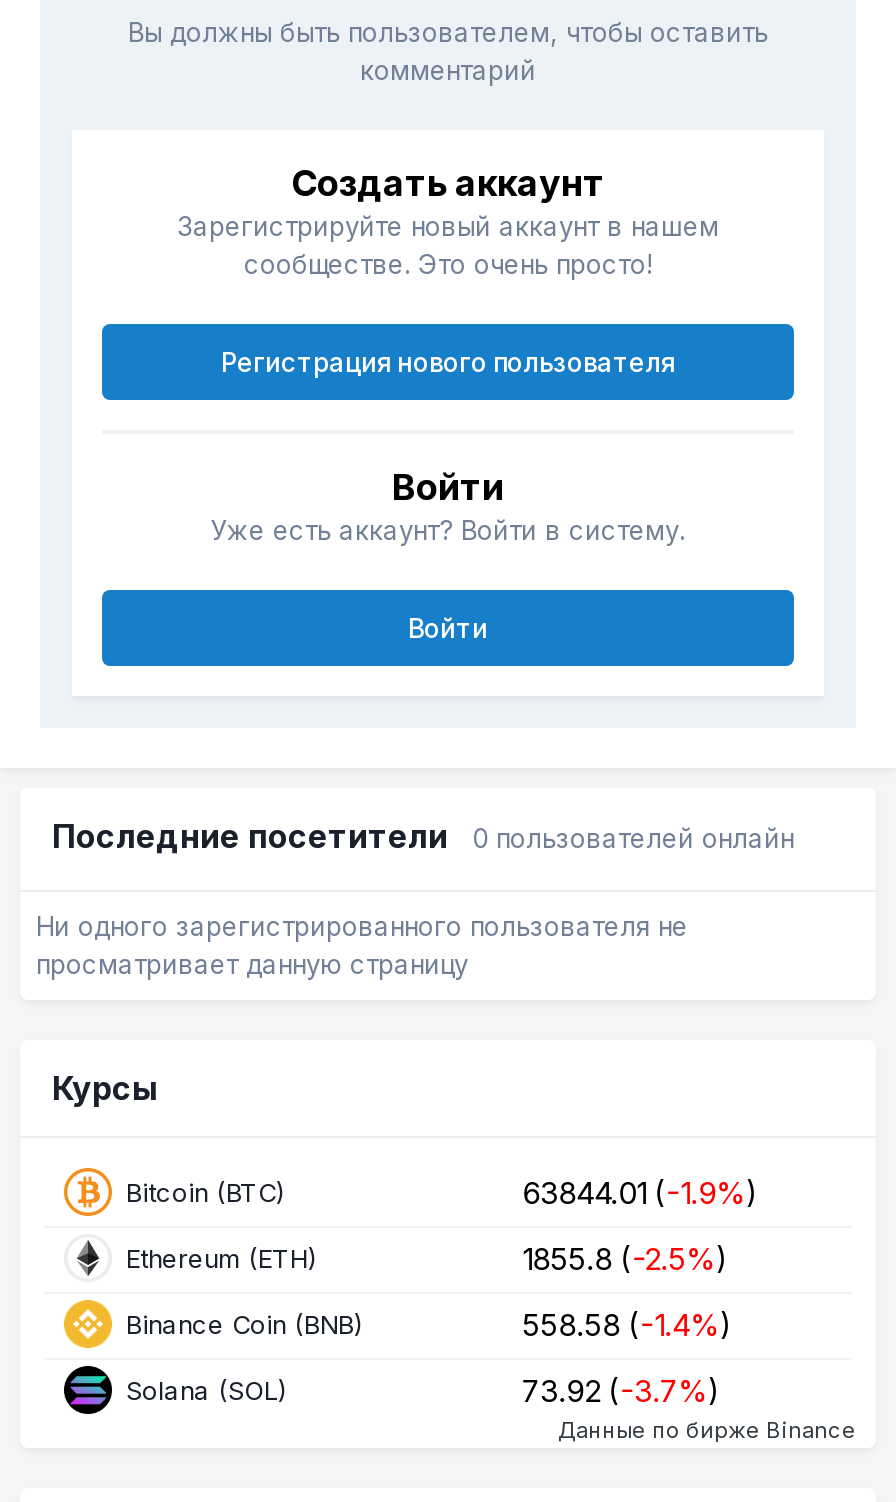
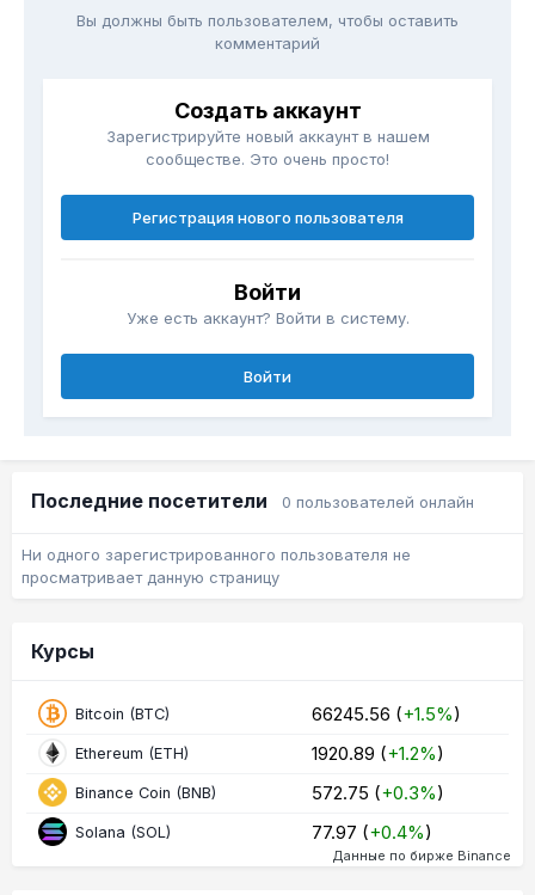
[522,1175,758,1213] 63844.01 (-1.9%) -> [312,703,461,726] 66245.56 (+1.5%)
[522,1241,728,1279] 1855.8 (-2.5%) -> [312,742,444,765] 1920.89 (+1.2%)
[522,1307,732,1345] 558.58 (-1.4%) -> [312,782,444,805] 572.75 (+0.3%)
[522,1373,720,1411] 73.92 (-3.7%) -> [312,821,432,844] 77.97 (+0.4%)

